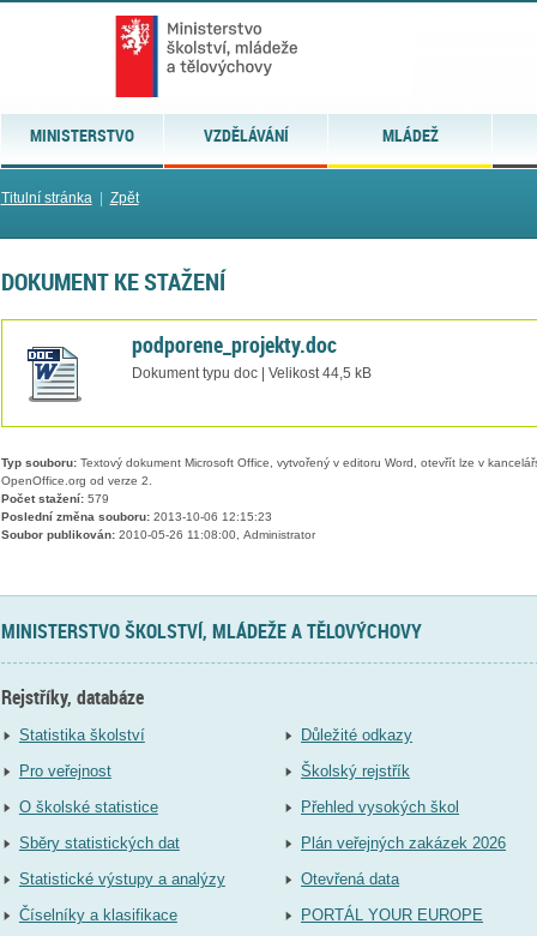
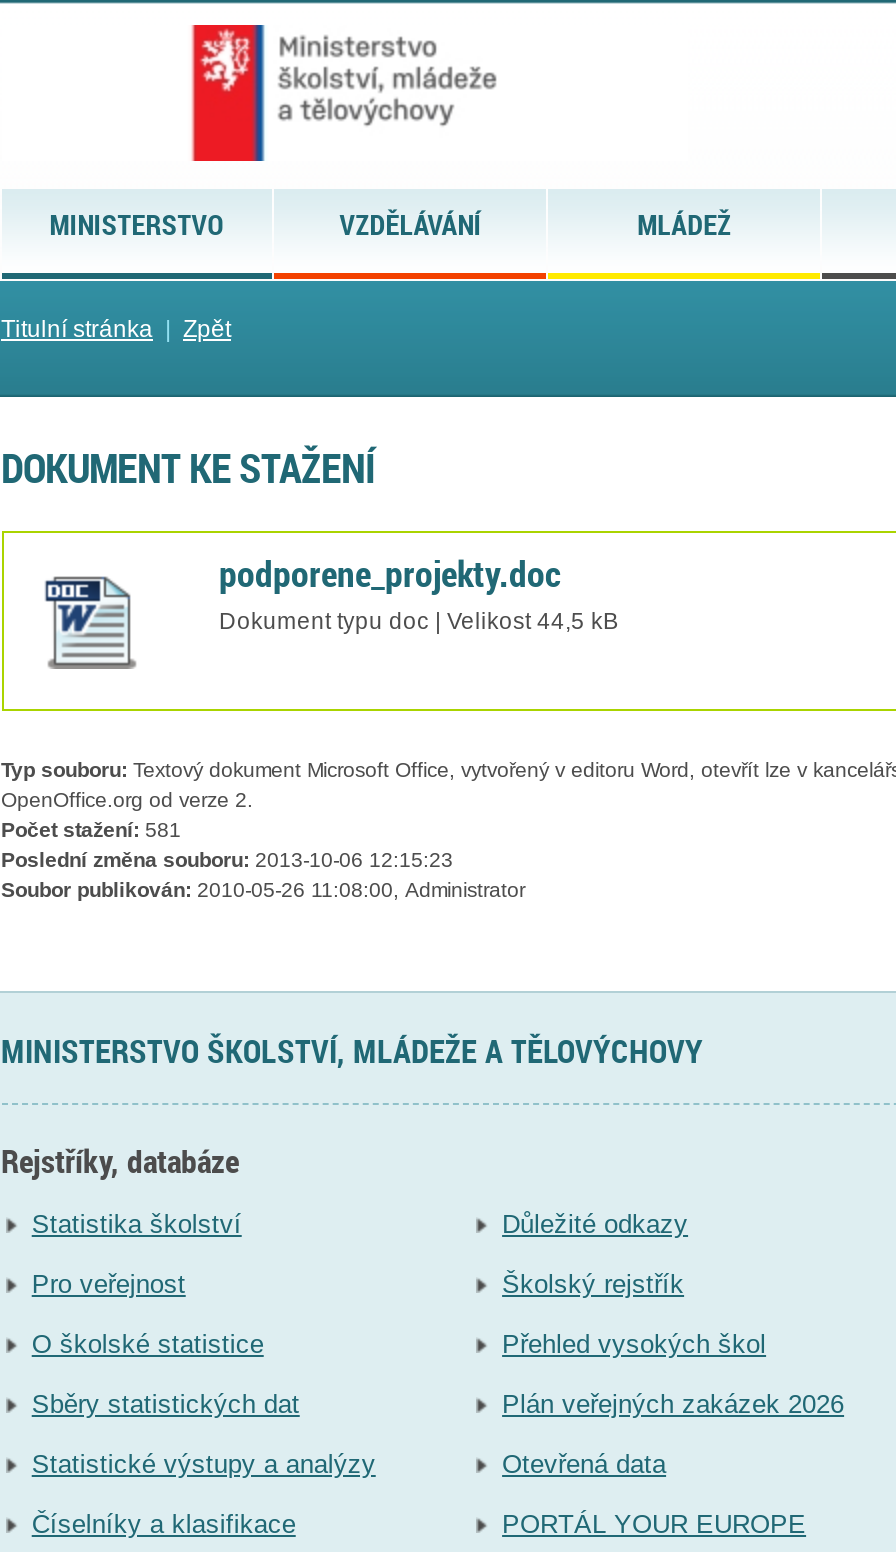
[1,493,108,506] Počet stažení: 579 -> [1,820,181,842] Počet stažení: 581

